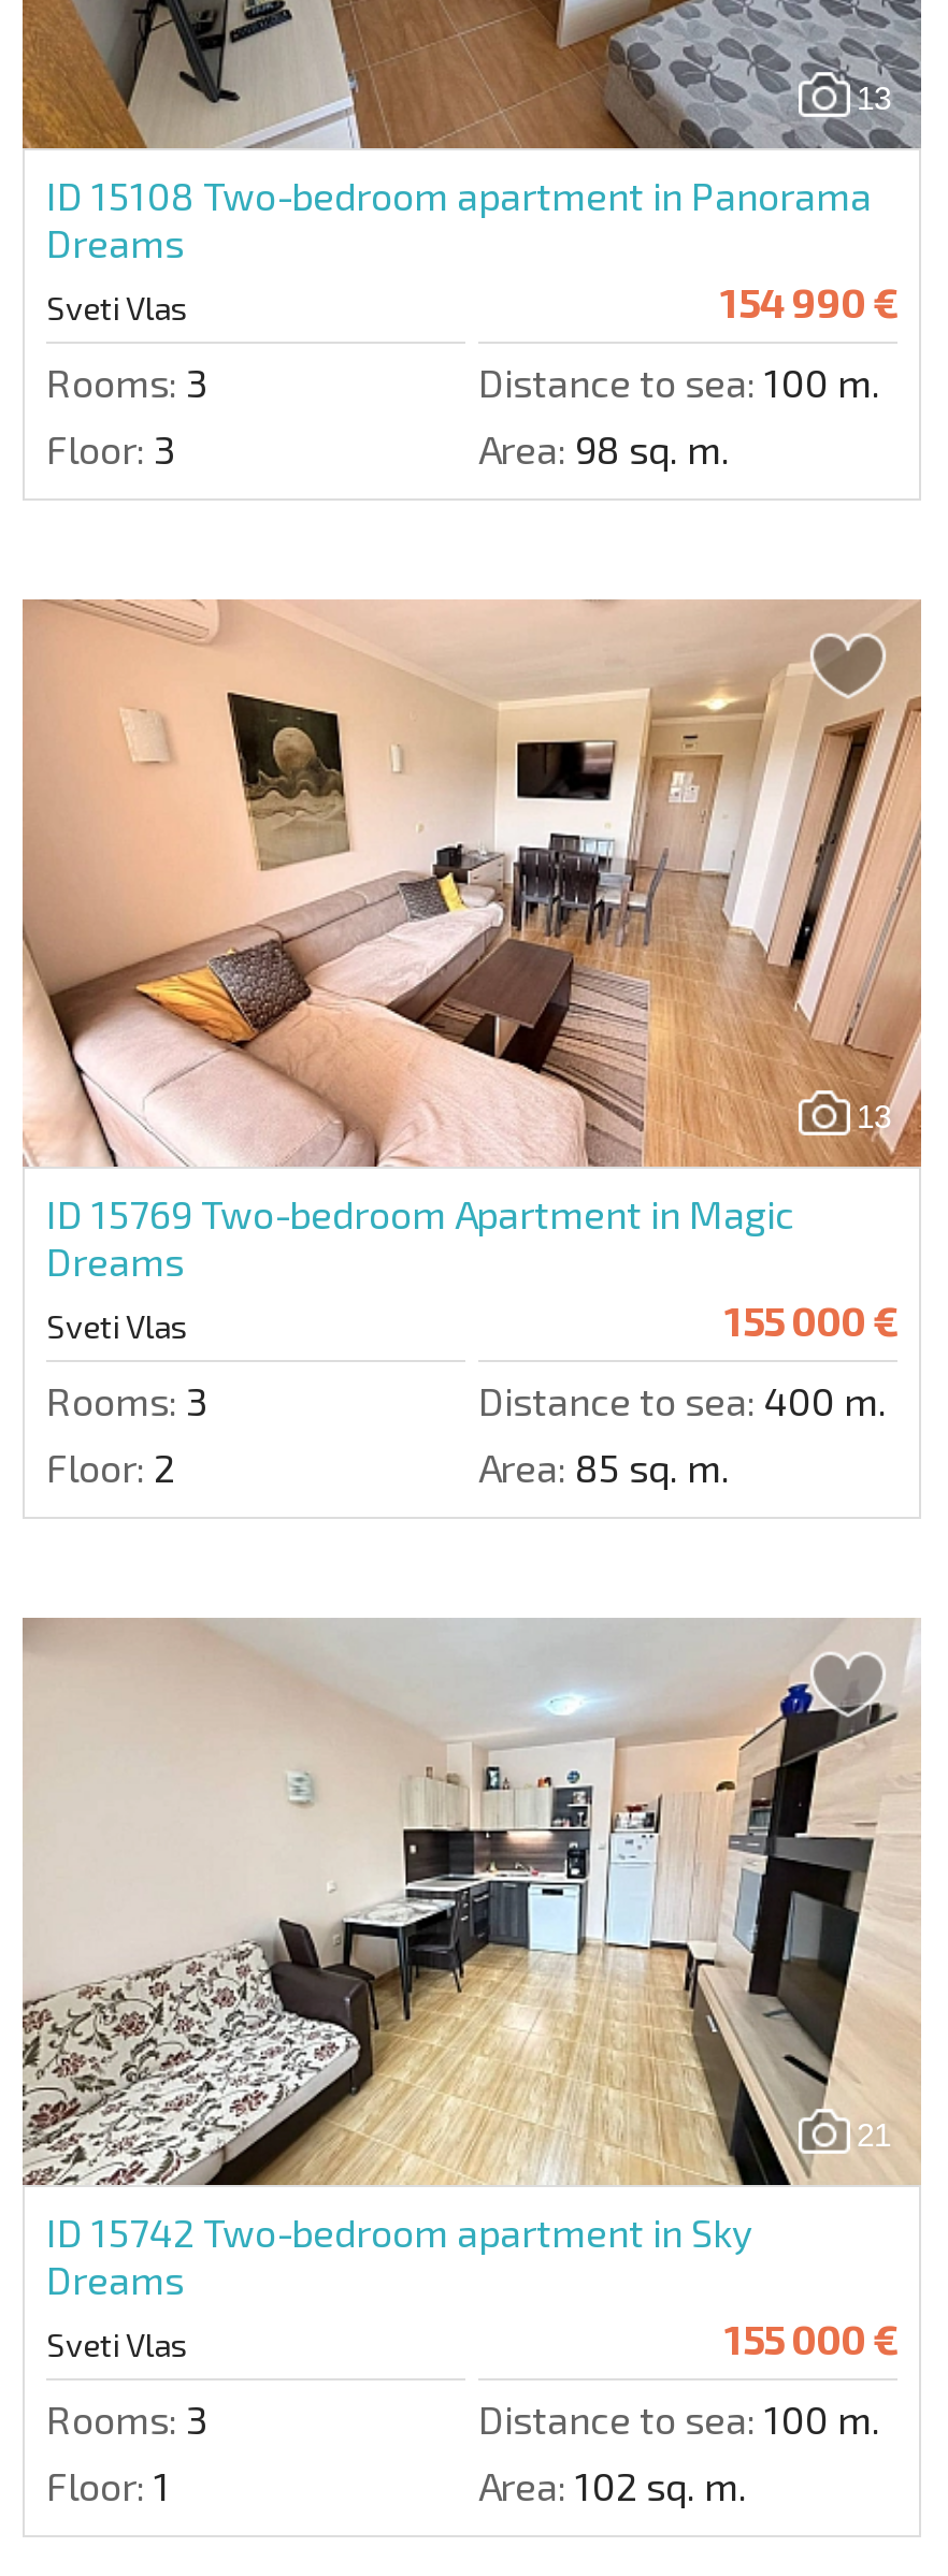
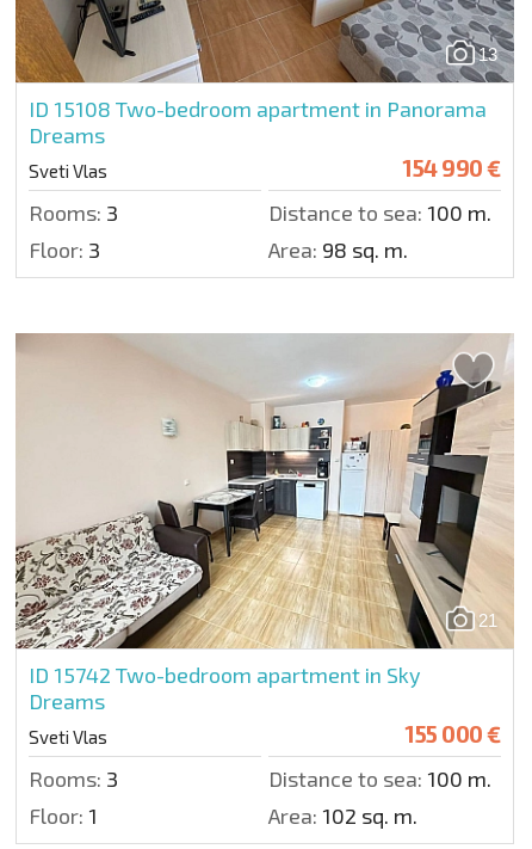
[23,599,921,1491] [image] | 13 | ID 15769 Two-bedroom Apartment in Magic | Dreams | Sveti Vlas | 155 000 € | Rooms: 3 | Distance to sea: 400 m. | Floor: 2 | Area: 85 sq. m. -> none

